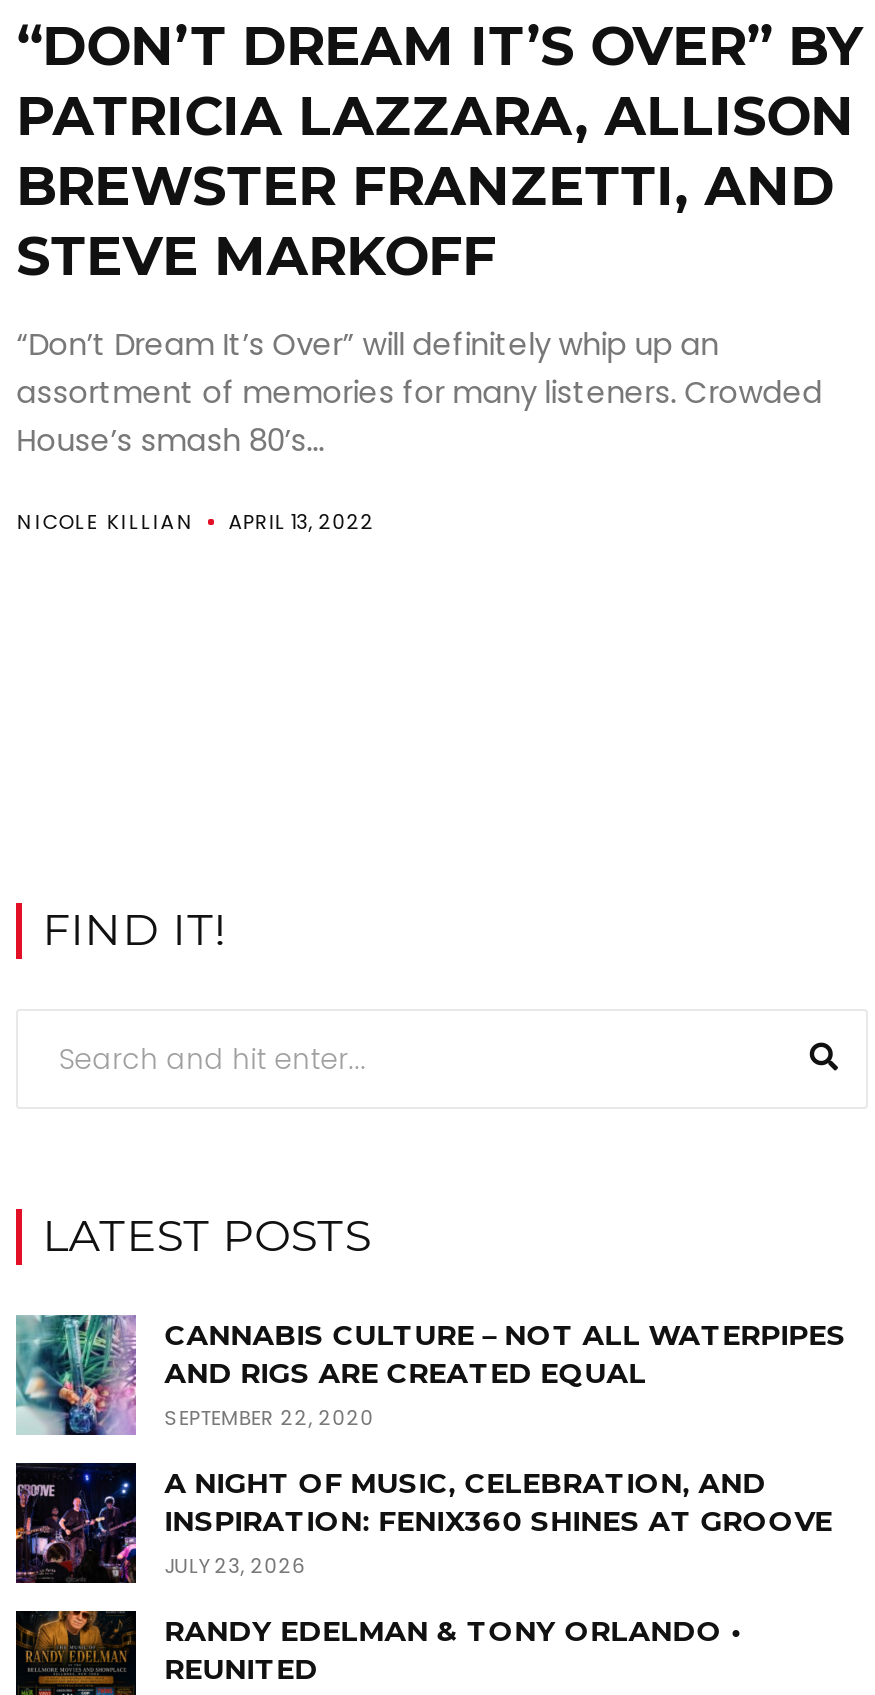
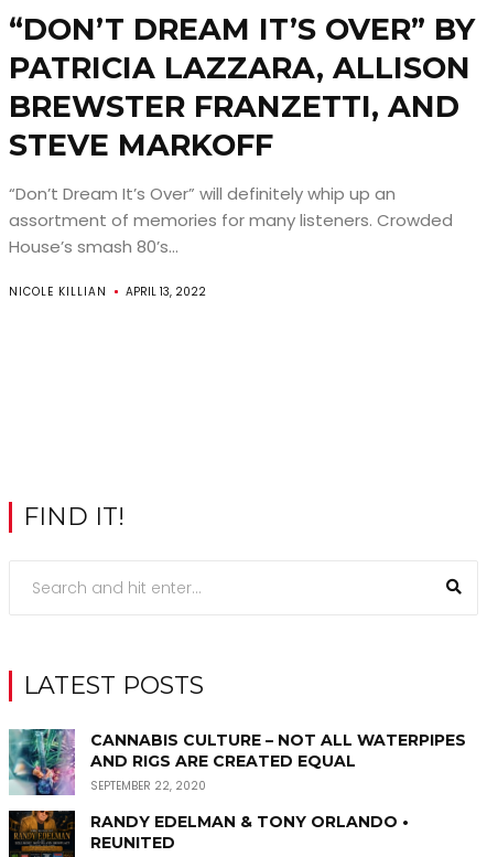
[14,1463,832,1585] [image] | A NIGHT OF MUSIC, CELEBRATION, AND | INSPIRATION: FENIX360 SHINES AT GROOVE | JULY 23, 2026 -> none

